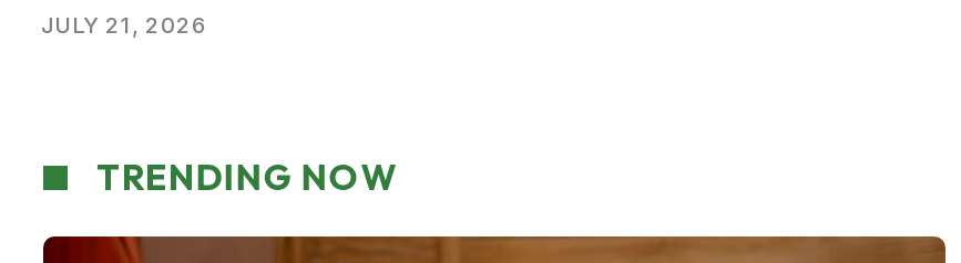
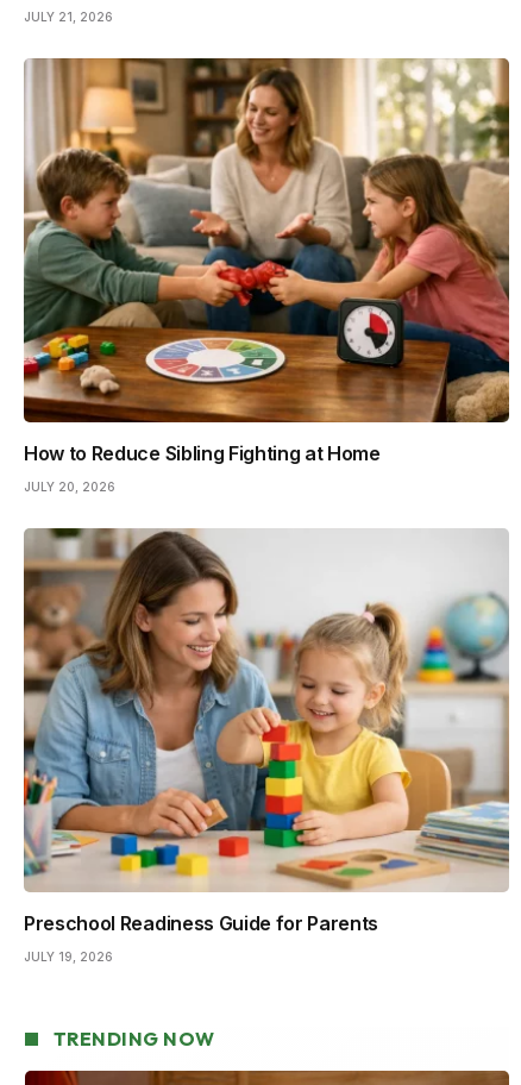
none -> [23,57,510,494] [image] | How to Reduce Sibling Fighting at Home | JULY 20, 2026
none -> [23,527,510,964] [image] | Preschool Readiness Guide for Parents | JULY 19, 2026

